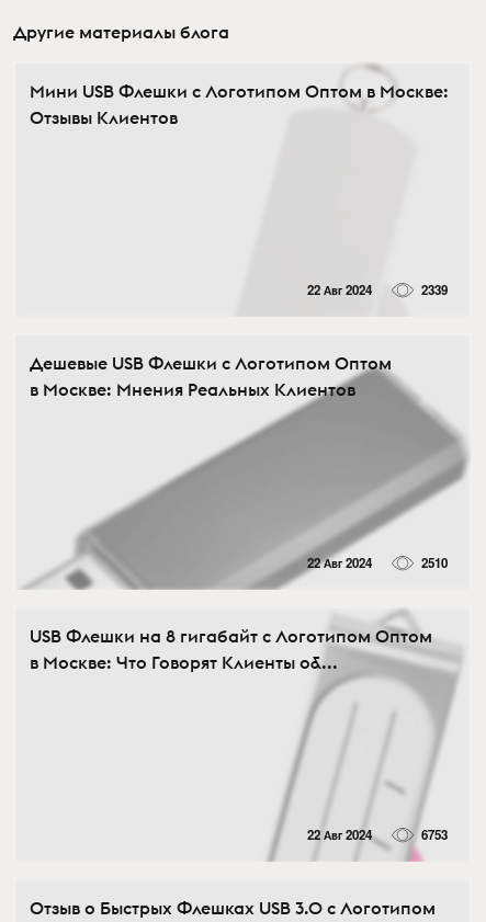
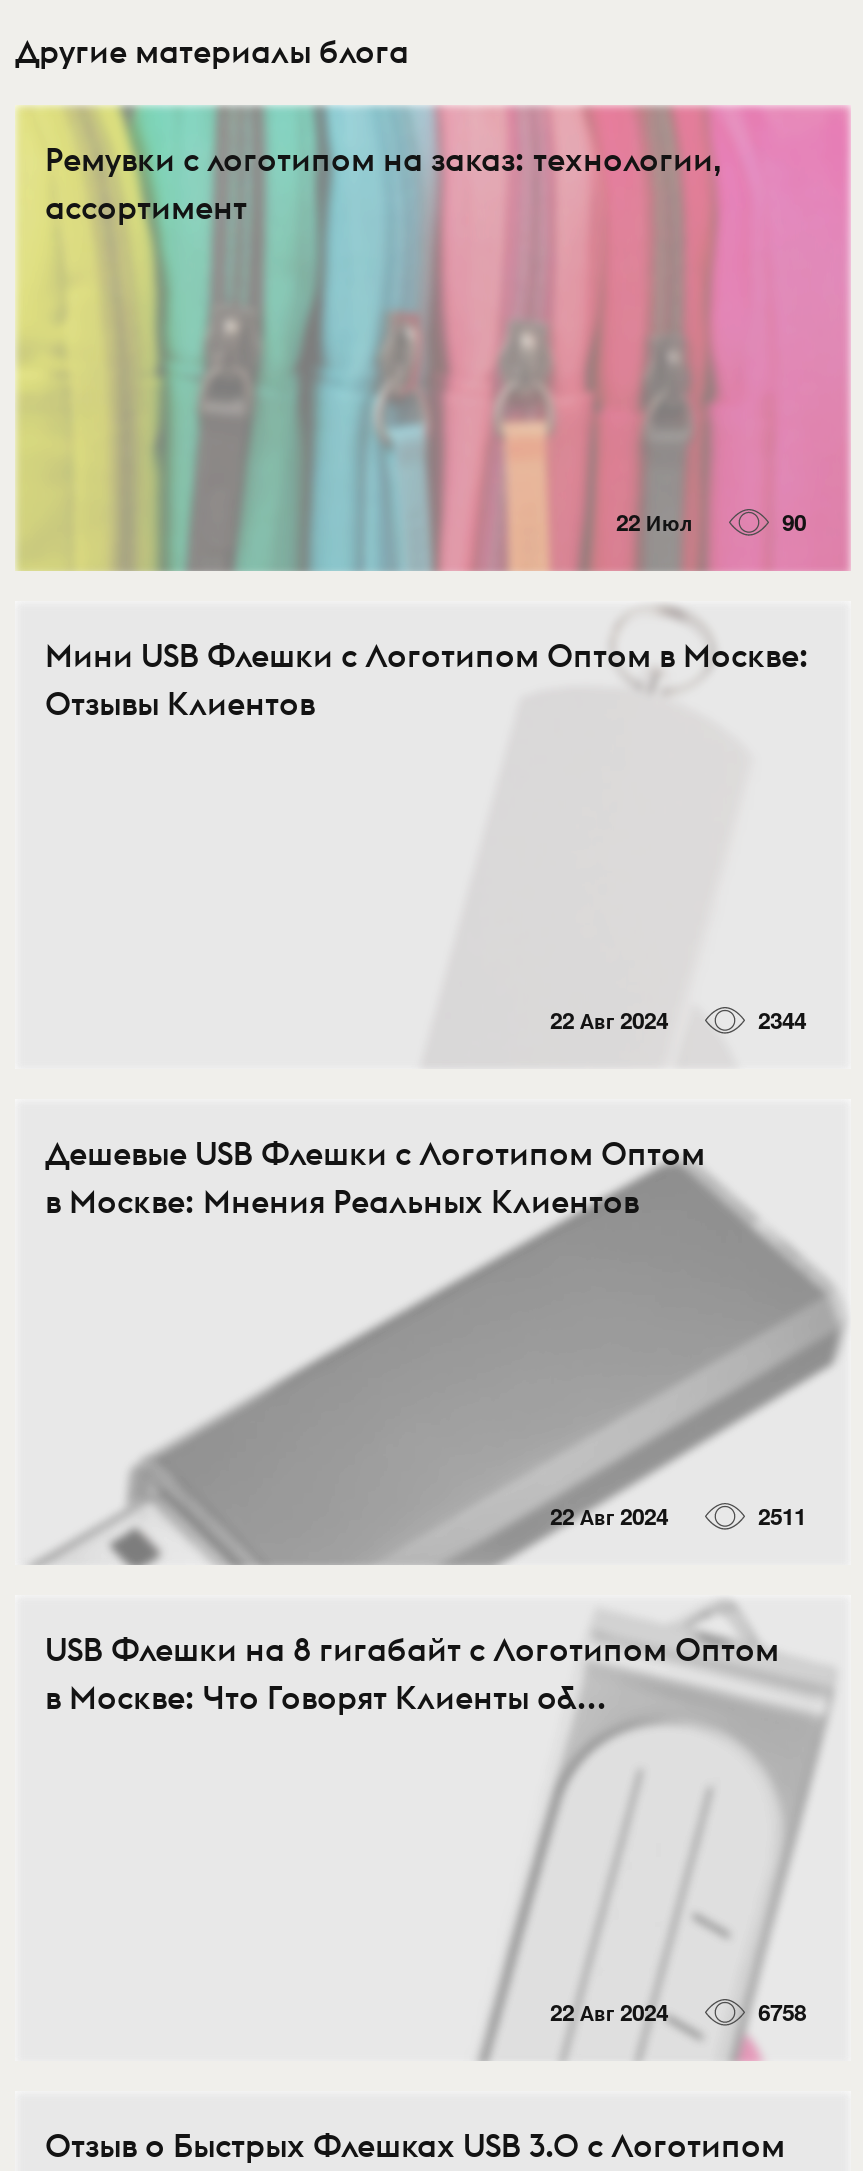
none -> [15,103,853,573] [image] | Ремувки с логотипом на заказ: технологии, | ассортимент
none -> [616,505,806,539] 22 Июл | 90
[417,281,447,300] 2339 -> [752,1002,806,1036] 2344
[417,553,447,572] 2510 -> [752,1499,806,1533] 2511
[417,825,447,844] 6753 -> [752,1995,806,2029] 6758

